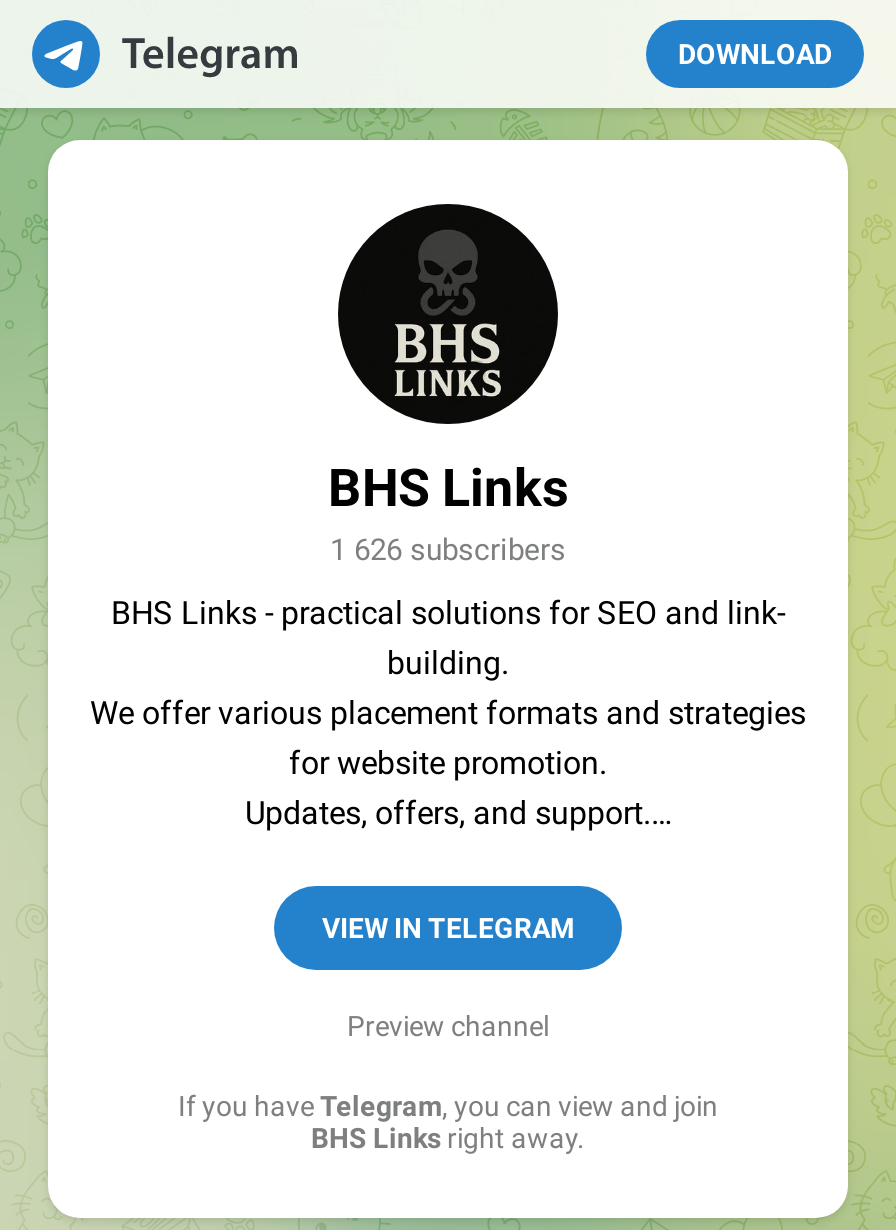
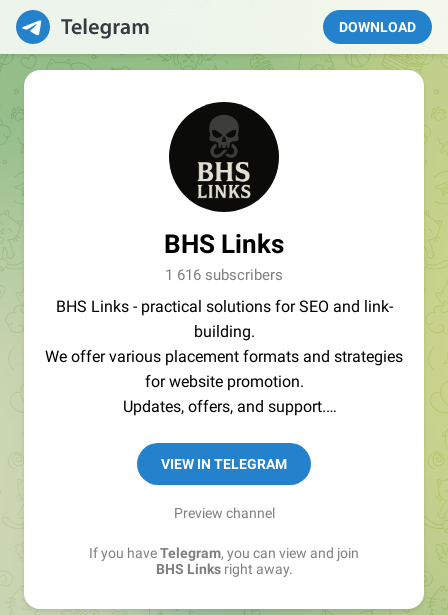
[330,532,566,568] 1 626 subscribers -> [165,266,283,284] 1 616 subscribers

